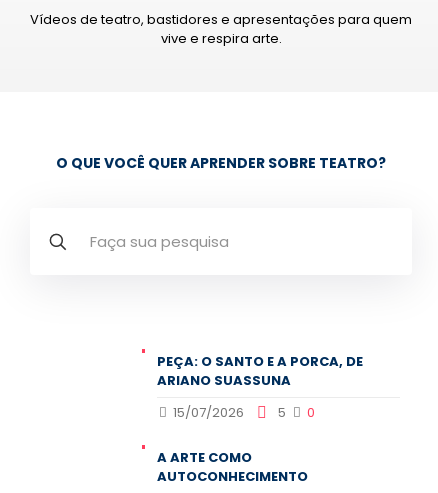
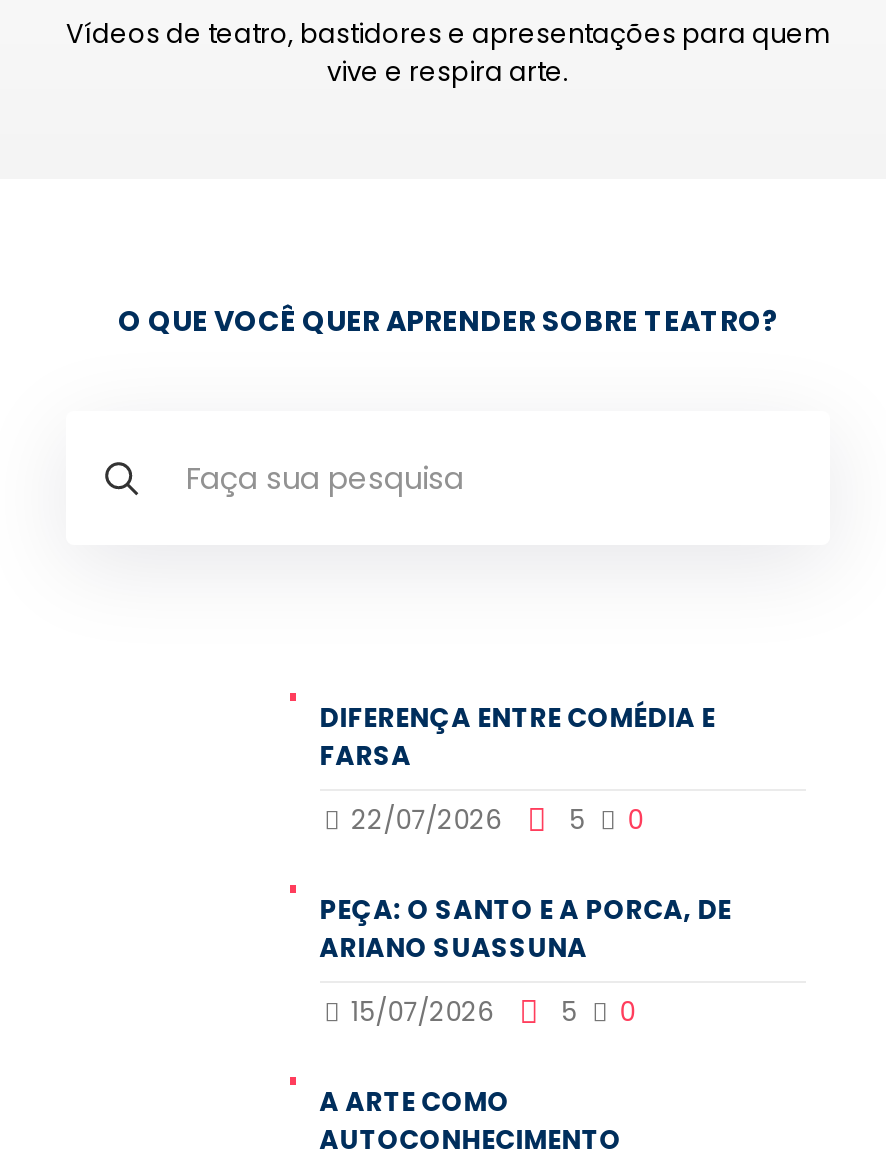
none -> [319,699,715,839] DIFERENÇA ENTRE COMÉDIA E | FARSA | 22/07/2026 | 0 | 5

